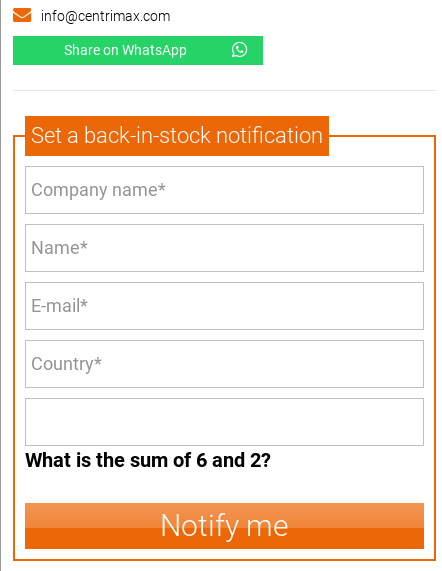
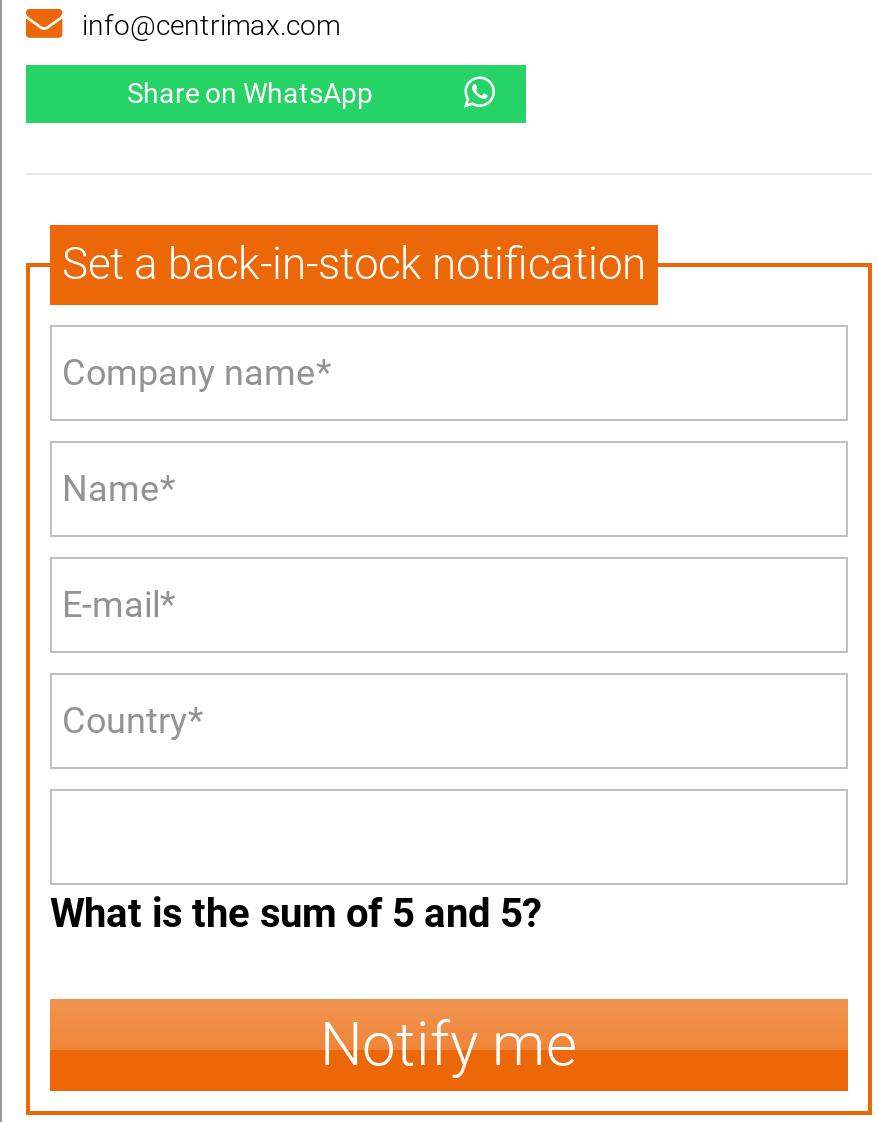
[25,448,271,472] What is the sum of 6 and 2? -> [50,888,542,936] What is the sum of 5 and 5?

